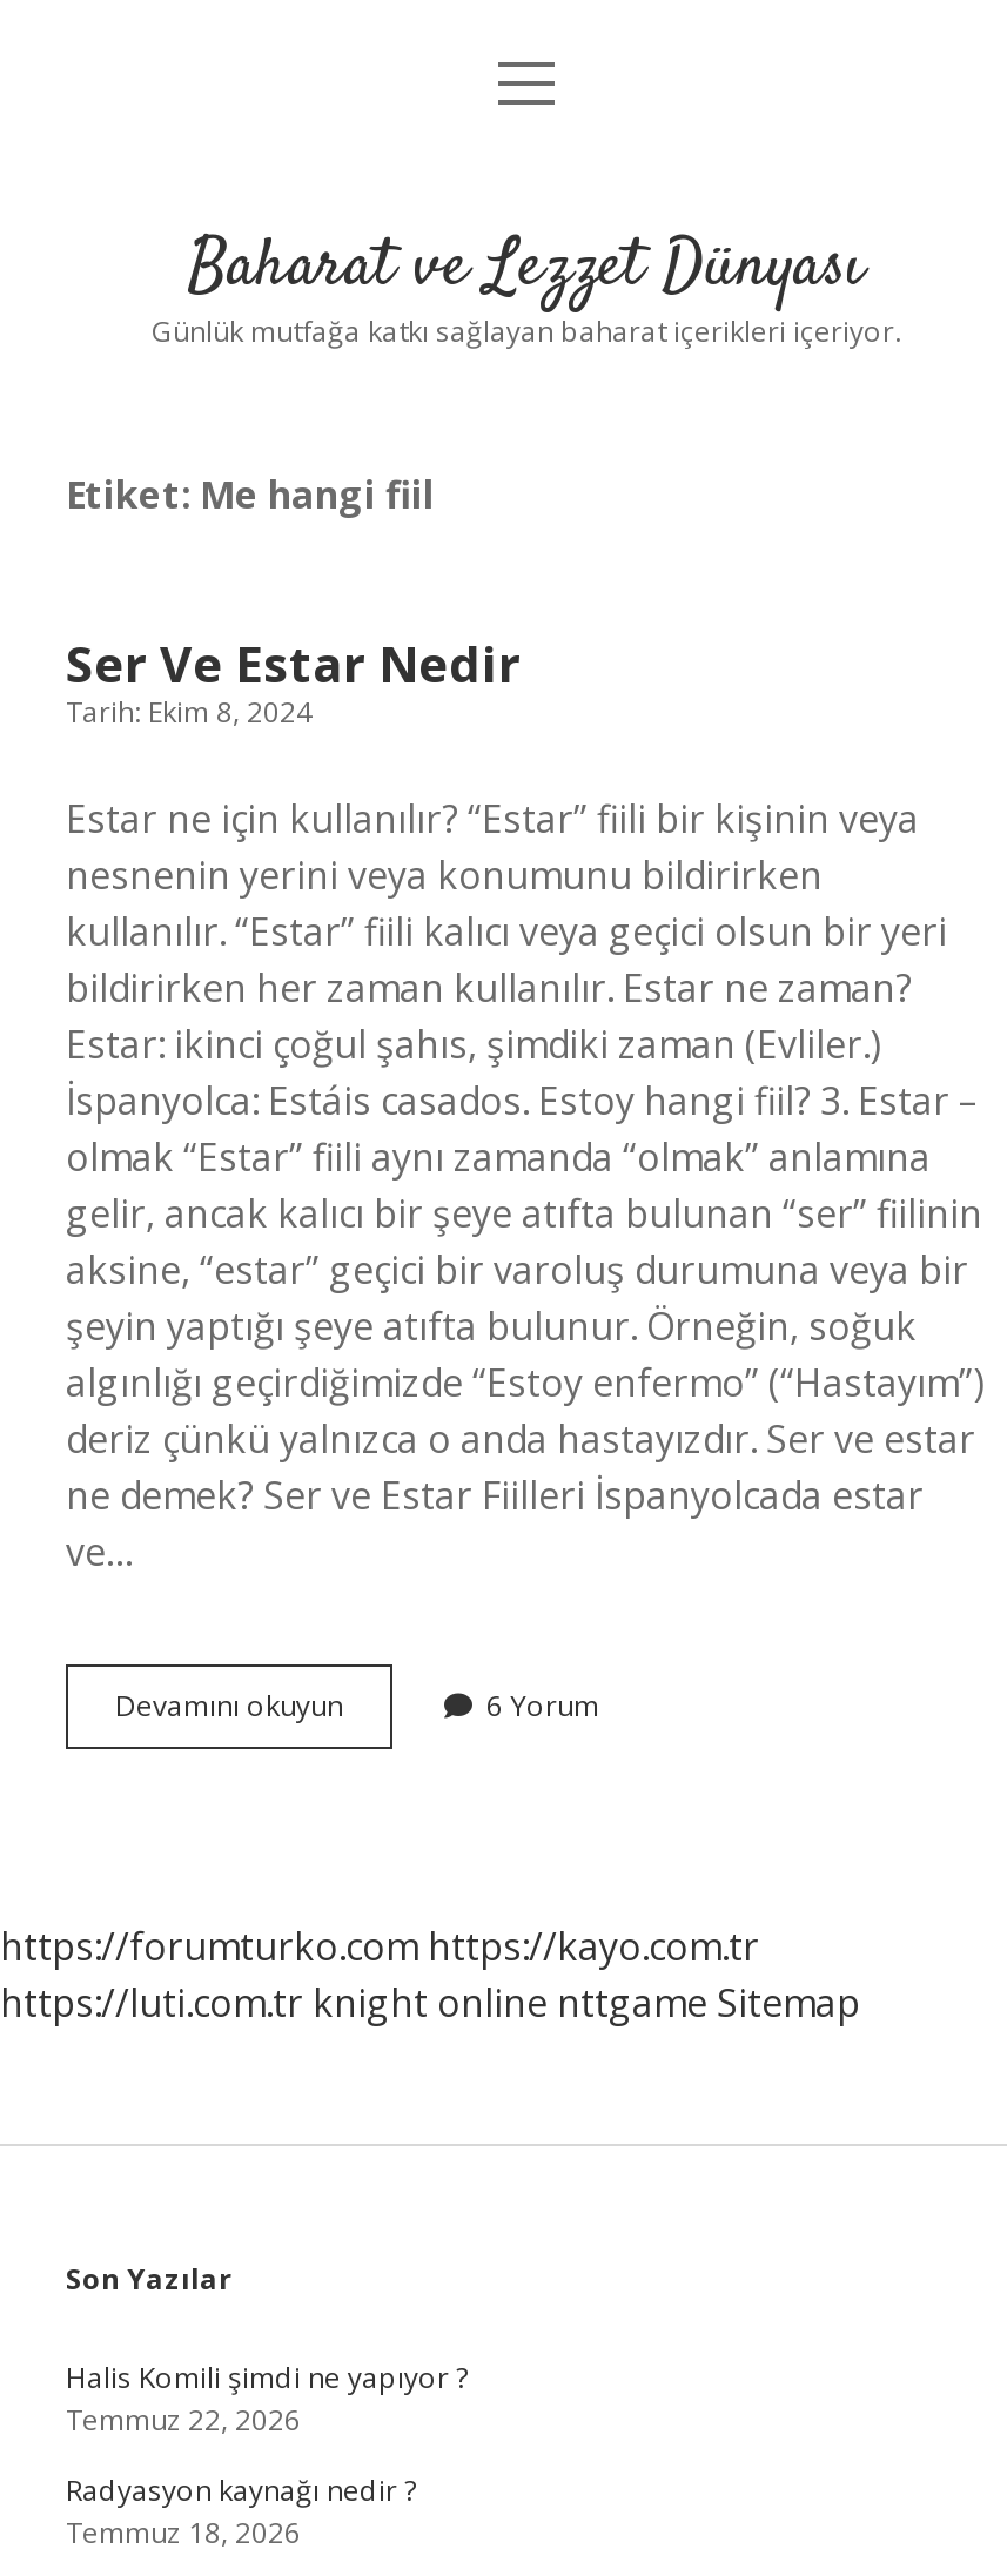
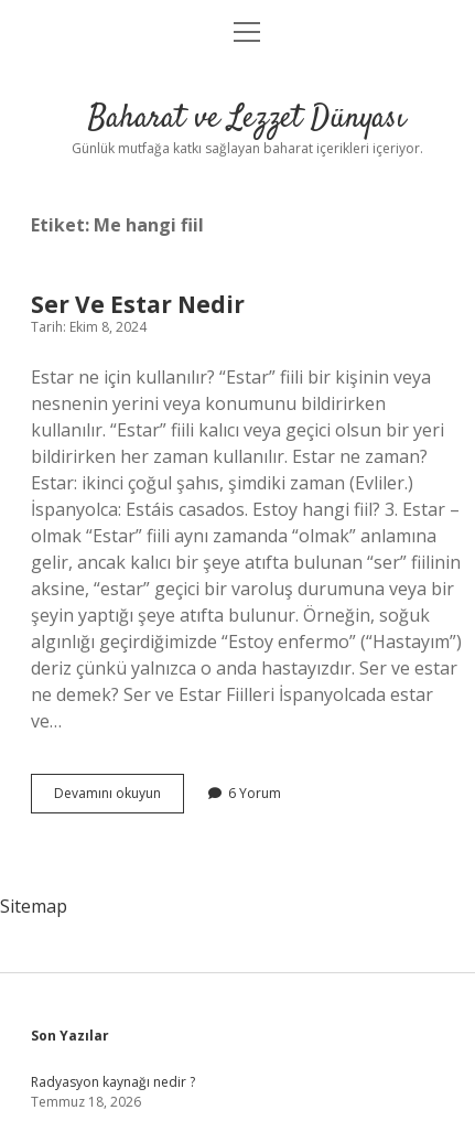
[0,1921,860,2029] https://forumturko.com https://kayo.com.tr | https://luti.com.tr knight online nttgame Sitemap -> [0,894,67,918] Sitemap
[66,2358,468,2440] Halis Komili şimdi ne yapıyor ? | Temmuz 22, 2026 -> none

